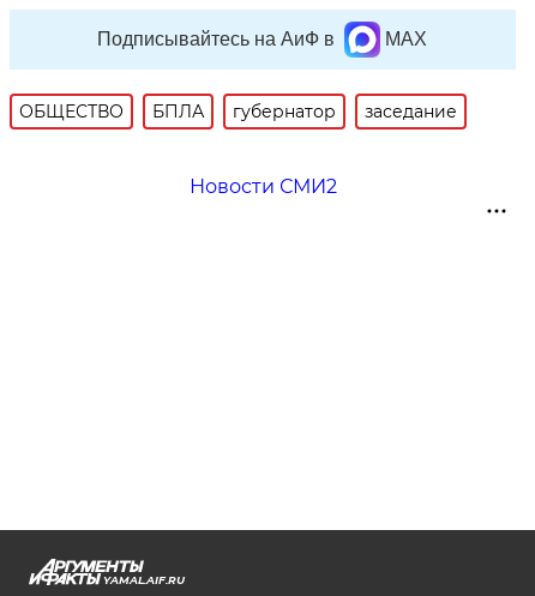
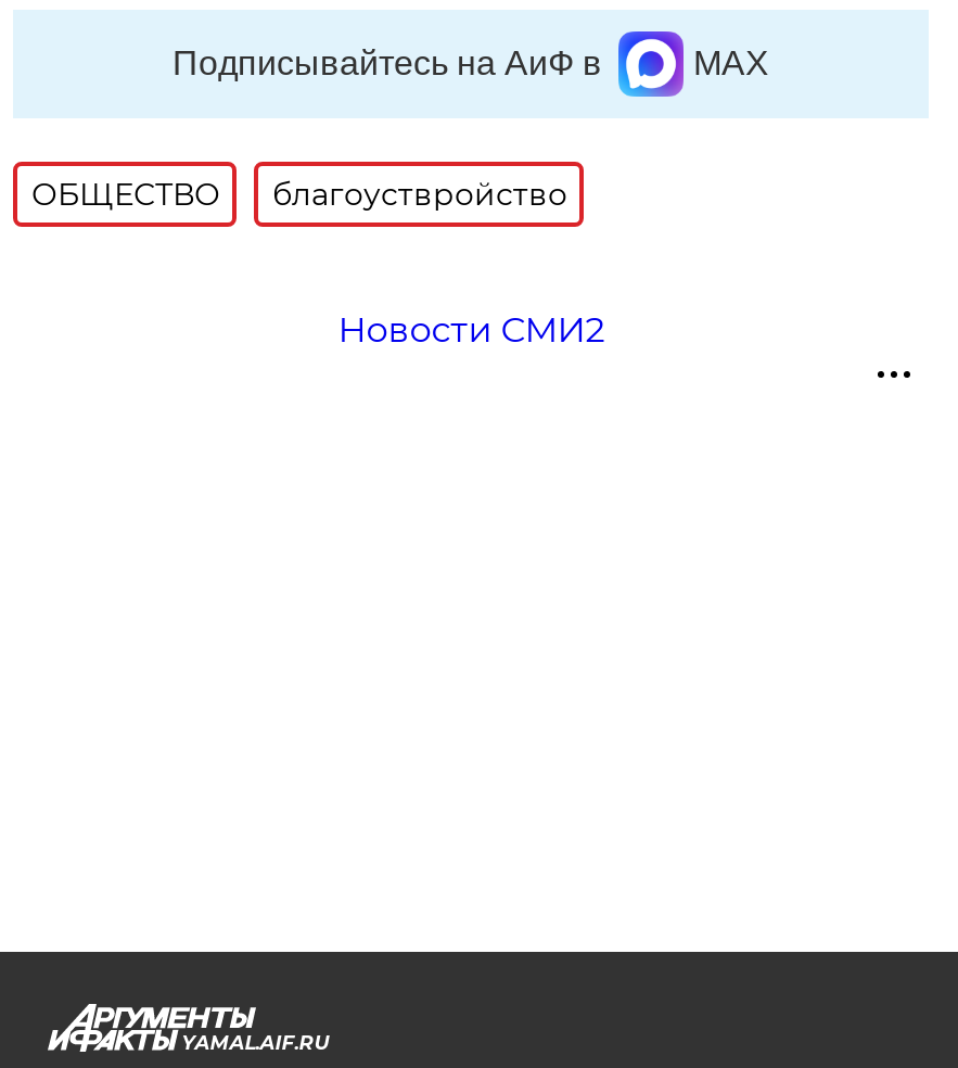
[153,101,458,122] БПЛА | губернатор | заседание -> [272,175,567,214] благоуствройство

